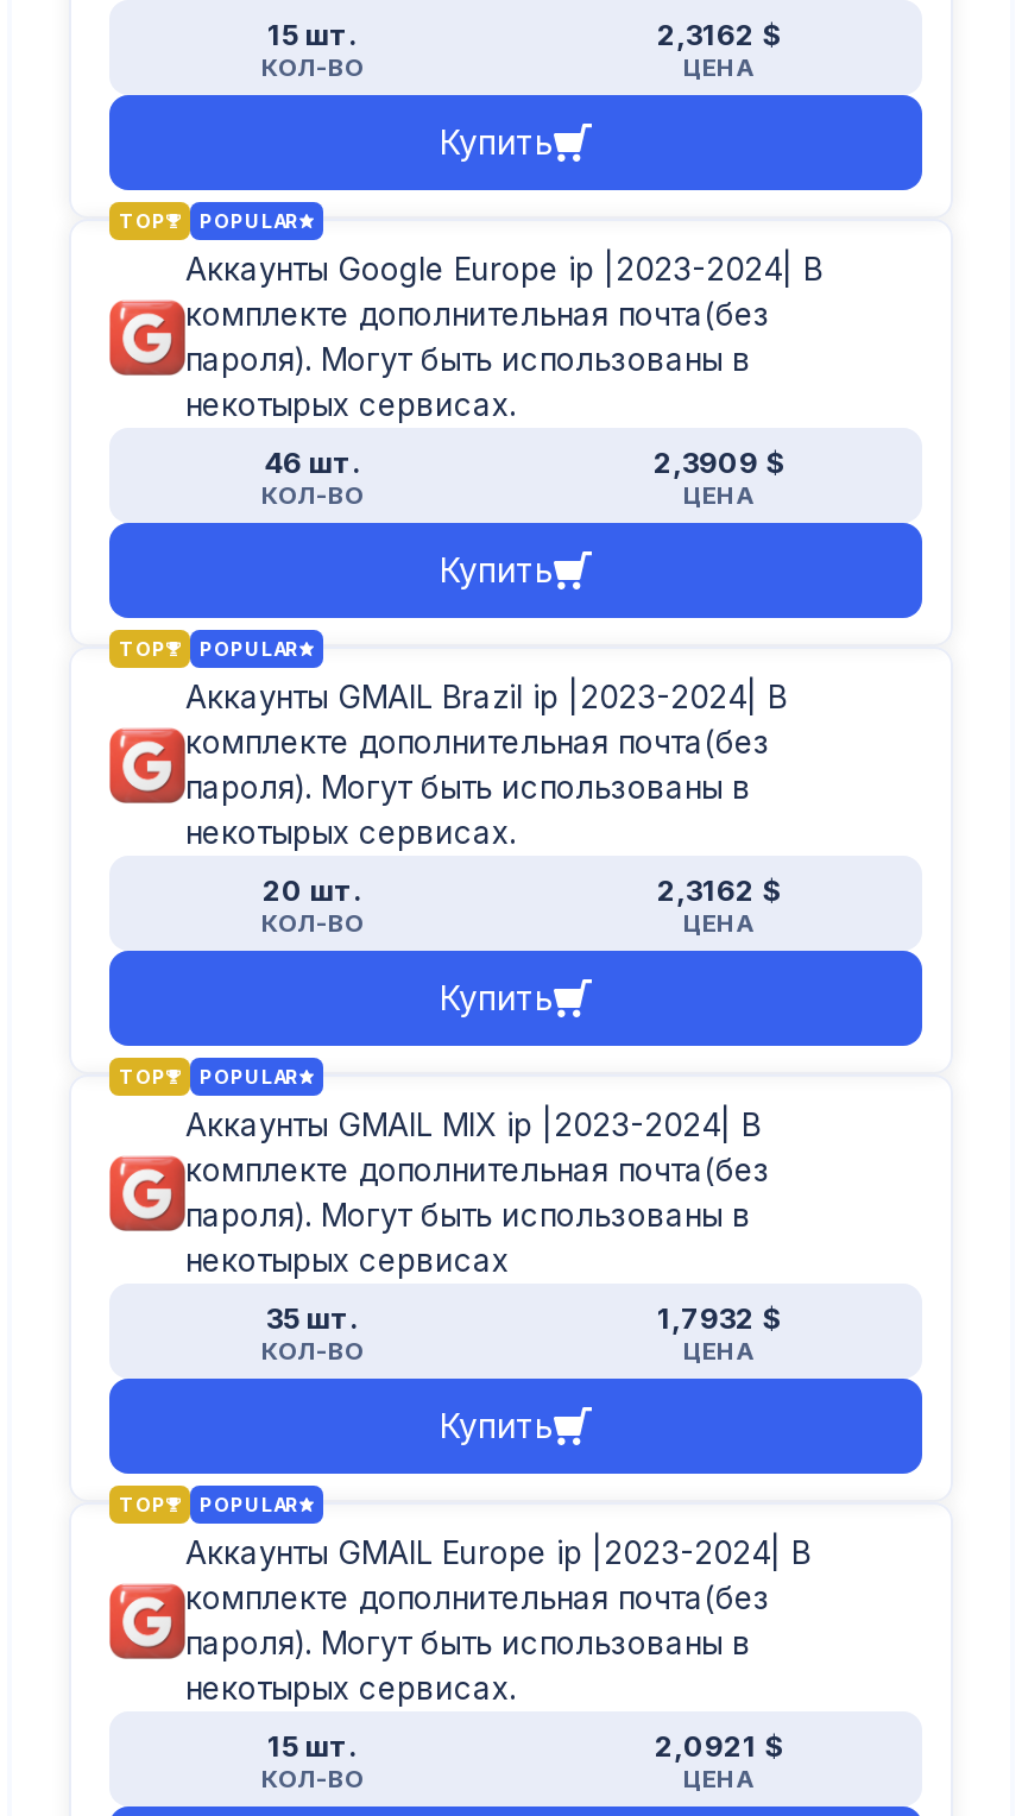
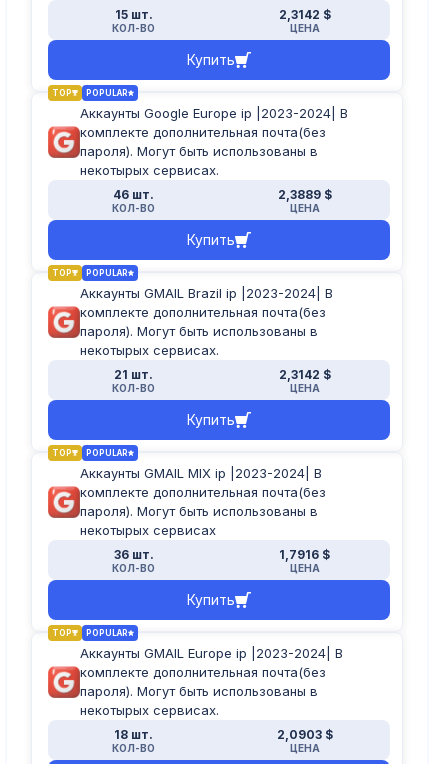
[657,17,781,53] 2,3162 $ -> [278,7,330,22] 2,3142 $
[654,445,784,481] 2,3909 $ -> [277,187,331,202] 2,3889 $
[263,873,362,908] 20 шт. -> [114,367,153,382] 21 шт.
[657,873,781,908] 2,3162 $ -> [278,367,330,382] 2,3142 $
[266,1301,359,1336] 35 шт. -> [113,547,153,562] 36 шт.
[657,1301,781,1336] 1,7932 $ -> [279,547,330,562] 1,7916 $
[267,1729,358,1764] 15 шт. -> [114,727,153,742] 18 шт.
[655,1729,783,1764] 2,0921 $ -> [276,727,332,742] 2,0903 $

